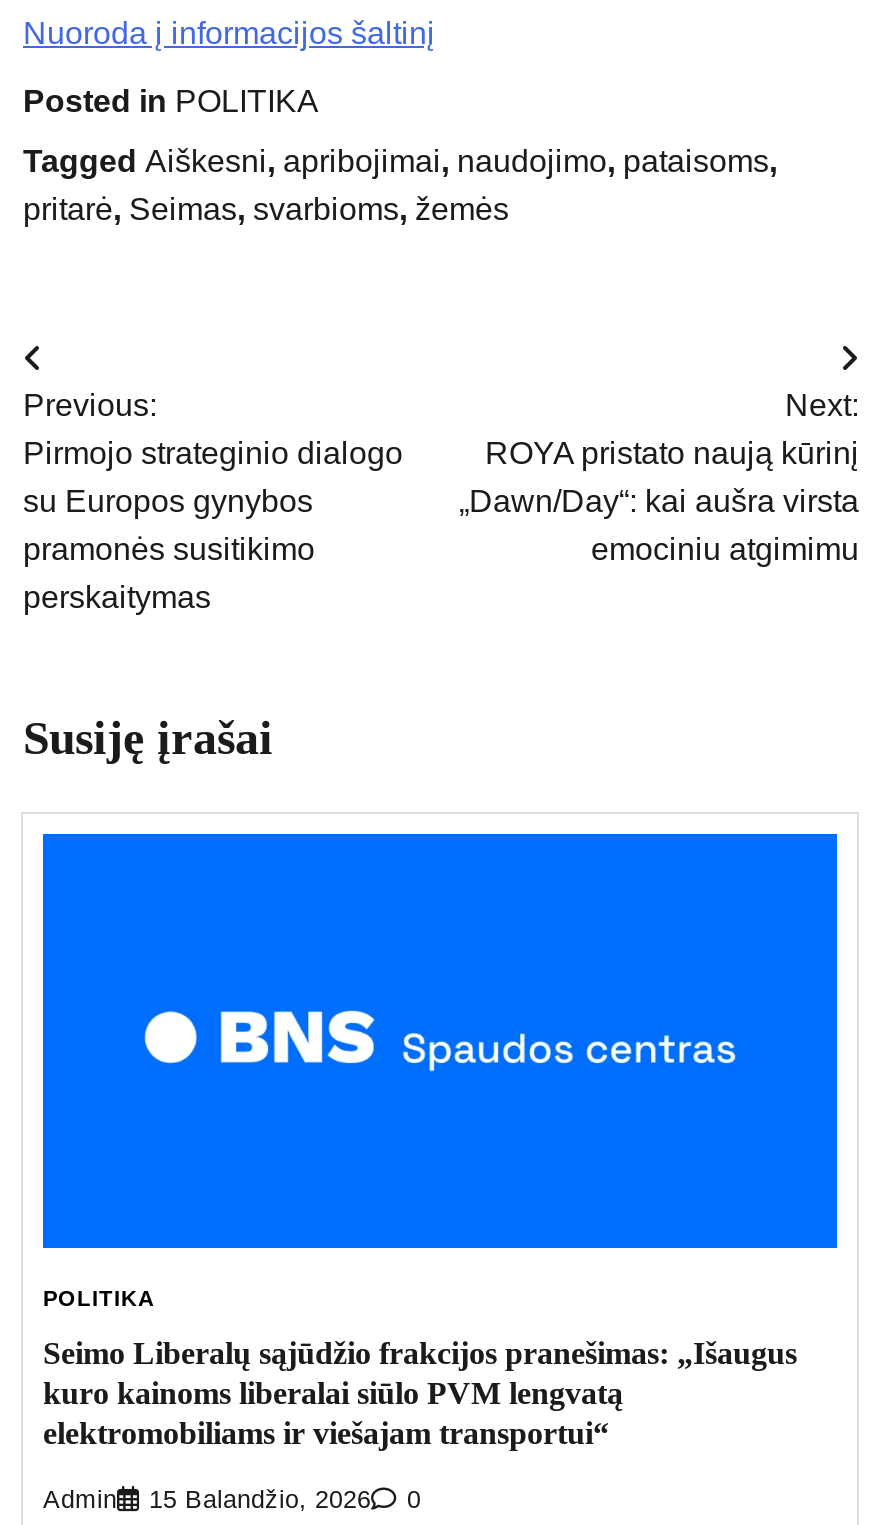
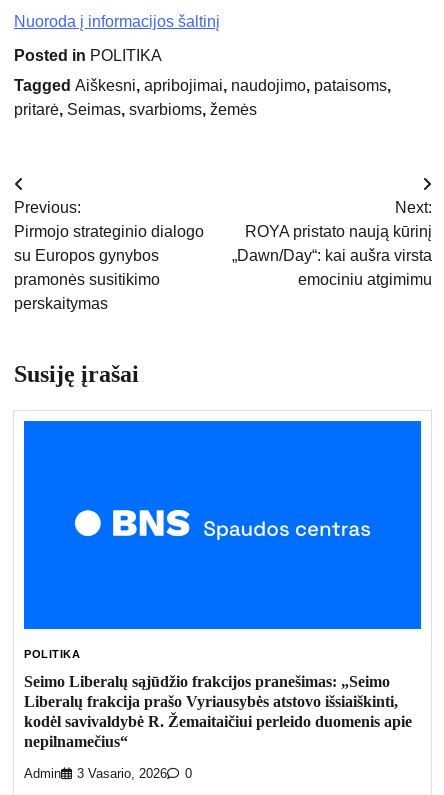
[43,1336,797,1450] Seimo Liberalų sąjūdžio frakcijos pranešimas: „Išaugus | kuro kainoms liberalai siūlo PVM lengvatą | elektromobiliams ir viešajam transportui“ -> [24,673,412,750] Seimo Liberalų sąjūdžio frakcijos pranešimas: „Seimo | Liberalų frakcija prašo Vyriausybės atstovo išsiaiškinti, | kodėl savivaldybė R. Žemaitaičiui perleido duomenis apie | nepilnamečius“
[43,1485,421,1513] Admin 15 Balandžio, 2026 0 -> [24,767,192,781] Admin 3 Vasario, 2026 0

